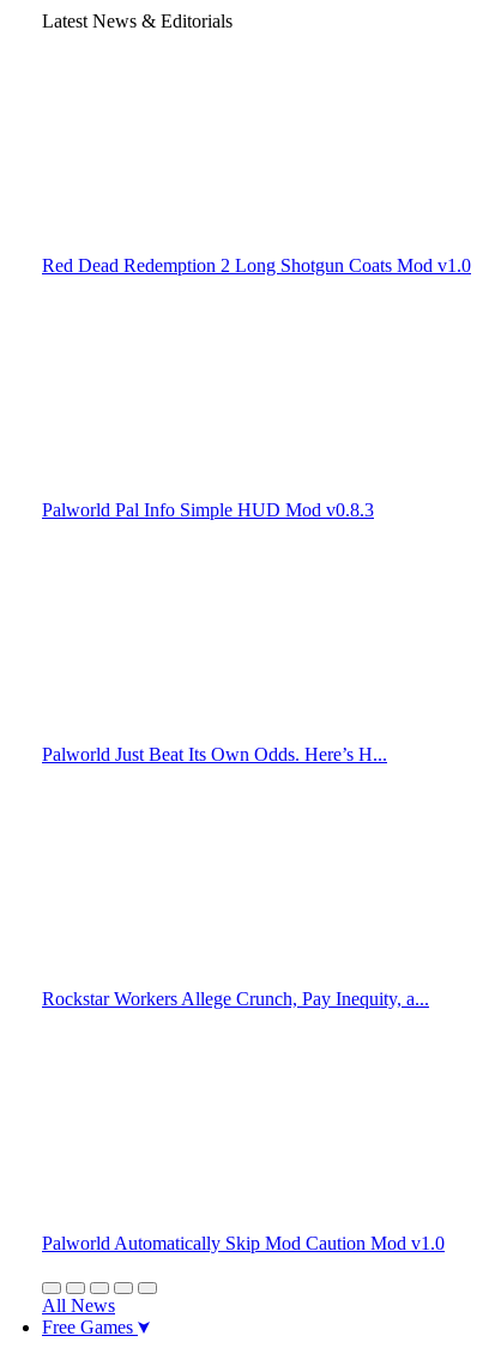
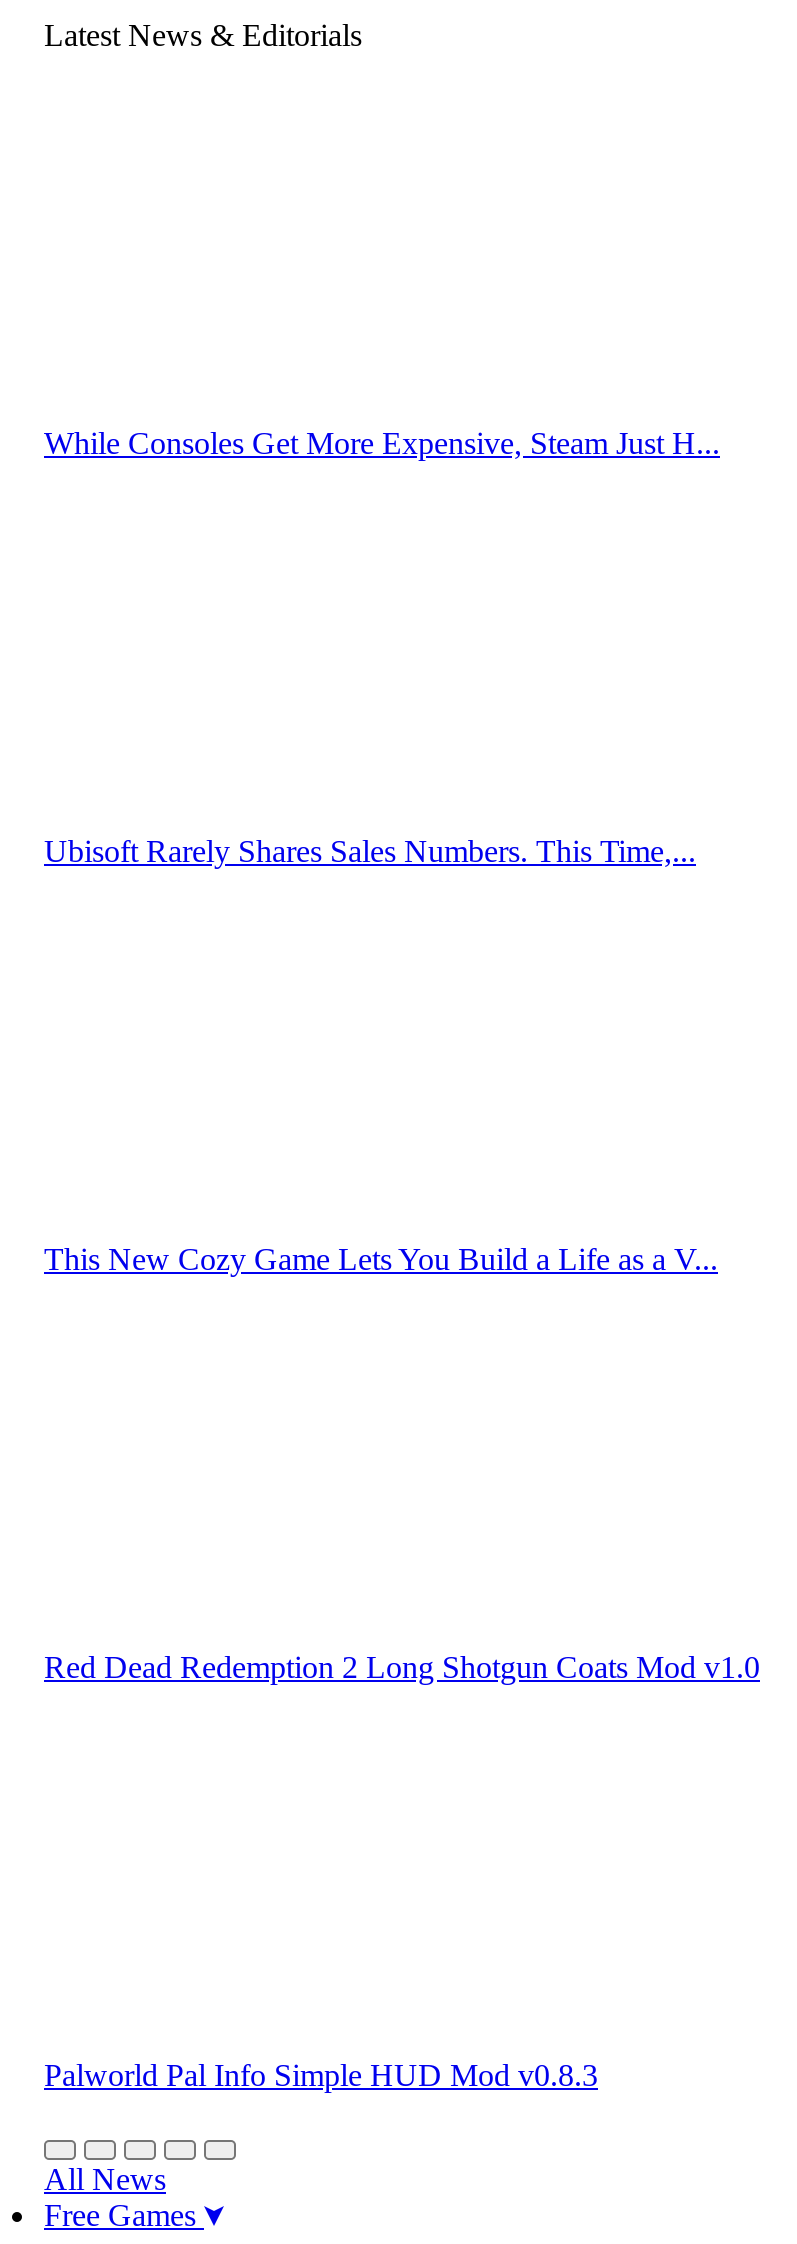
none -> [44,426,720,460] While Consoles Get More Expensive, Steam Just H...
none -> [44,834,696,868] Ubisoft Rarely Shares Sales Numbers. This Time,...
none -> [44,1242,718,1276] This New Cozy Game Lets You Build a Life as a V...
moved [42,255,471,520] -> [44,1650,760,2092]: Red Dead Redemption 2 Long Shotgun Coats Mod v1.0 | Palworld Pal Info Simple HUD Mod v0.8.3
[42,744,387,764] Palworld Just Beat Its Own Odds. Here’s H... -> none
[42,989,429,1009] Rockstar Workers Allege Crunch, Pay Inequity, a... -> none
[42,1233,445,1253] Palworld Automatically Skip Mod Caution Mod v1.0 -> none

